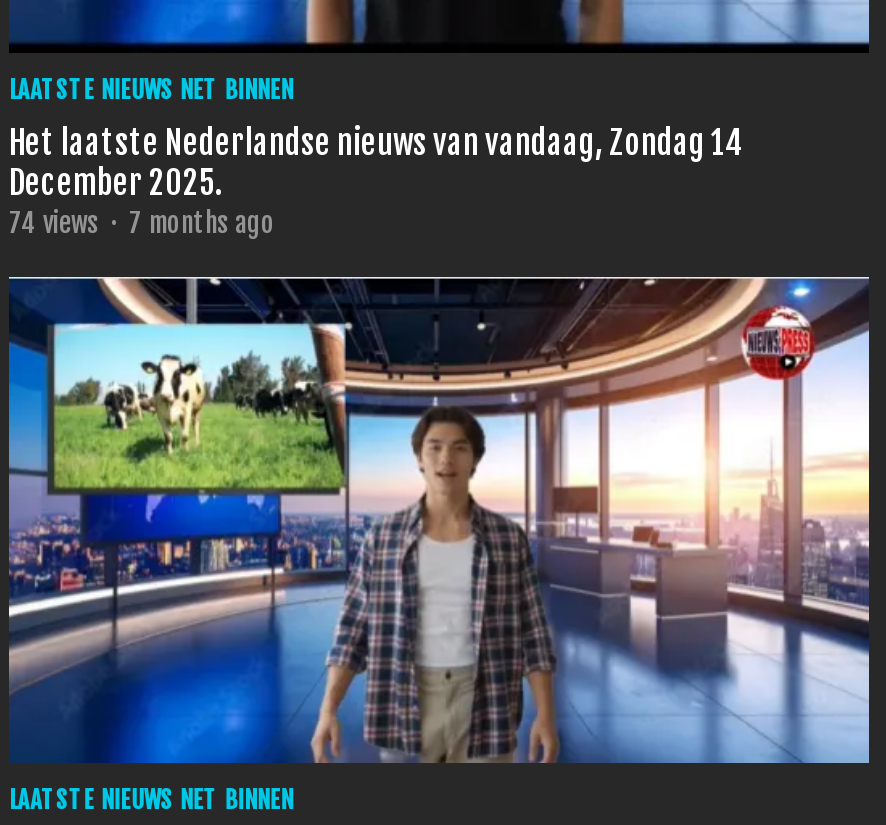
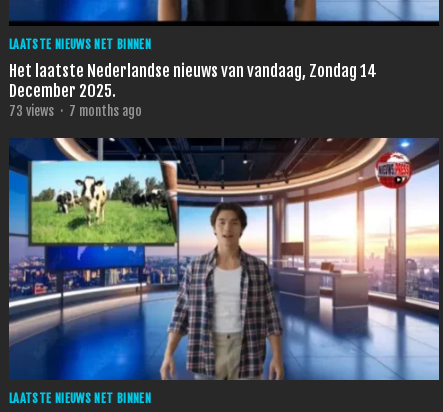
[9,207,275,239] 74 views · 7 months ago -> [9,103,142,119] 73 views · 7 months ago

